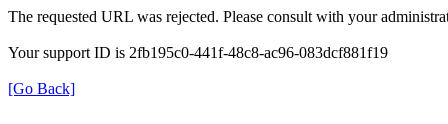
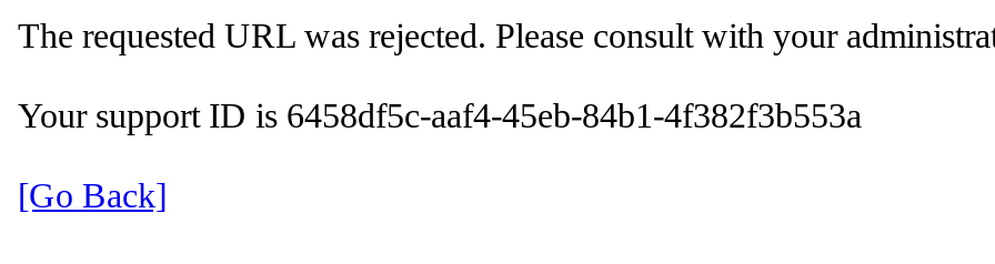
[8,44,388,61] Your support ID is 2fb195c0-441f-48c8-ac96-083dcf881f19 -> [18,97,862,134] Your support ID is 6458df5c-aaf4-45eb-84b1-4f382f3b553a

